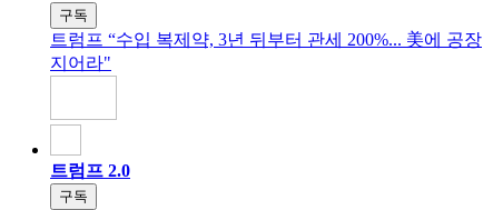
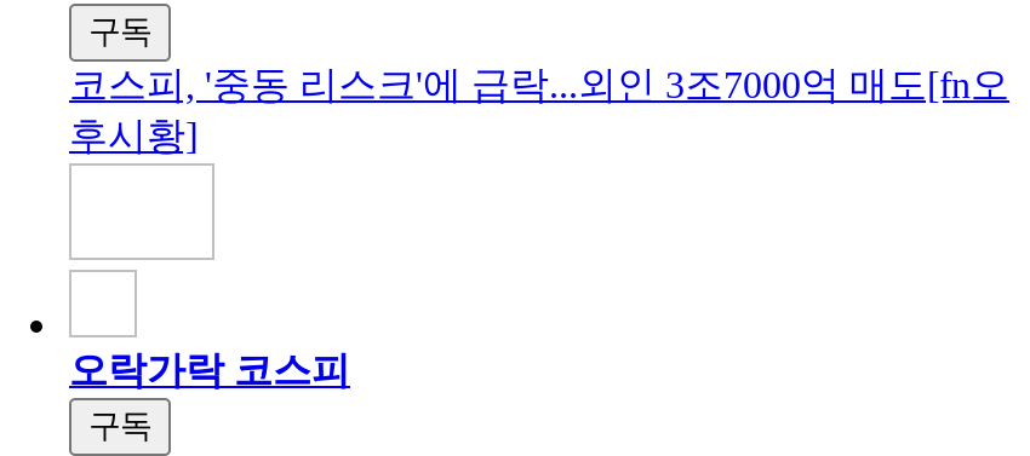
[50,30,482,72] 트럼프 “수입 복제약, 3년 뒤부터 관세 200%... 美에 공장 | 지어라" -> [69,64,1009,156] 코스피, '중동 리스크'에 급락...외인 3조7000억 매도[fn오 | 후시황]
[50,161,130,180] 트럼프 2.0 -> [69,349,350,390] 오락가락 코스피

